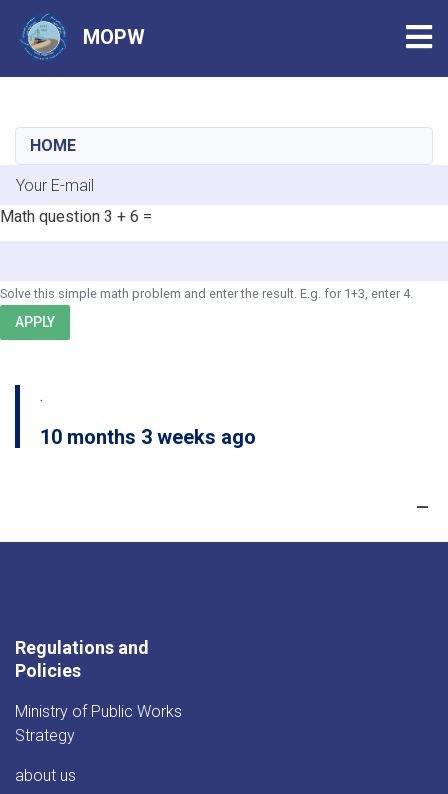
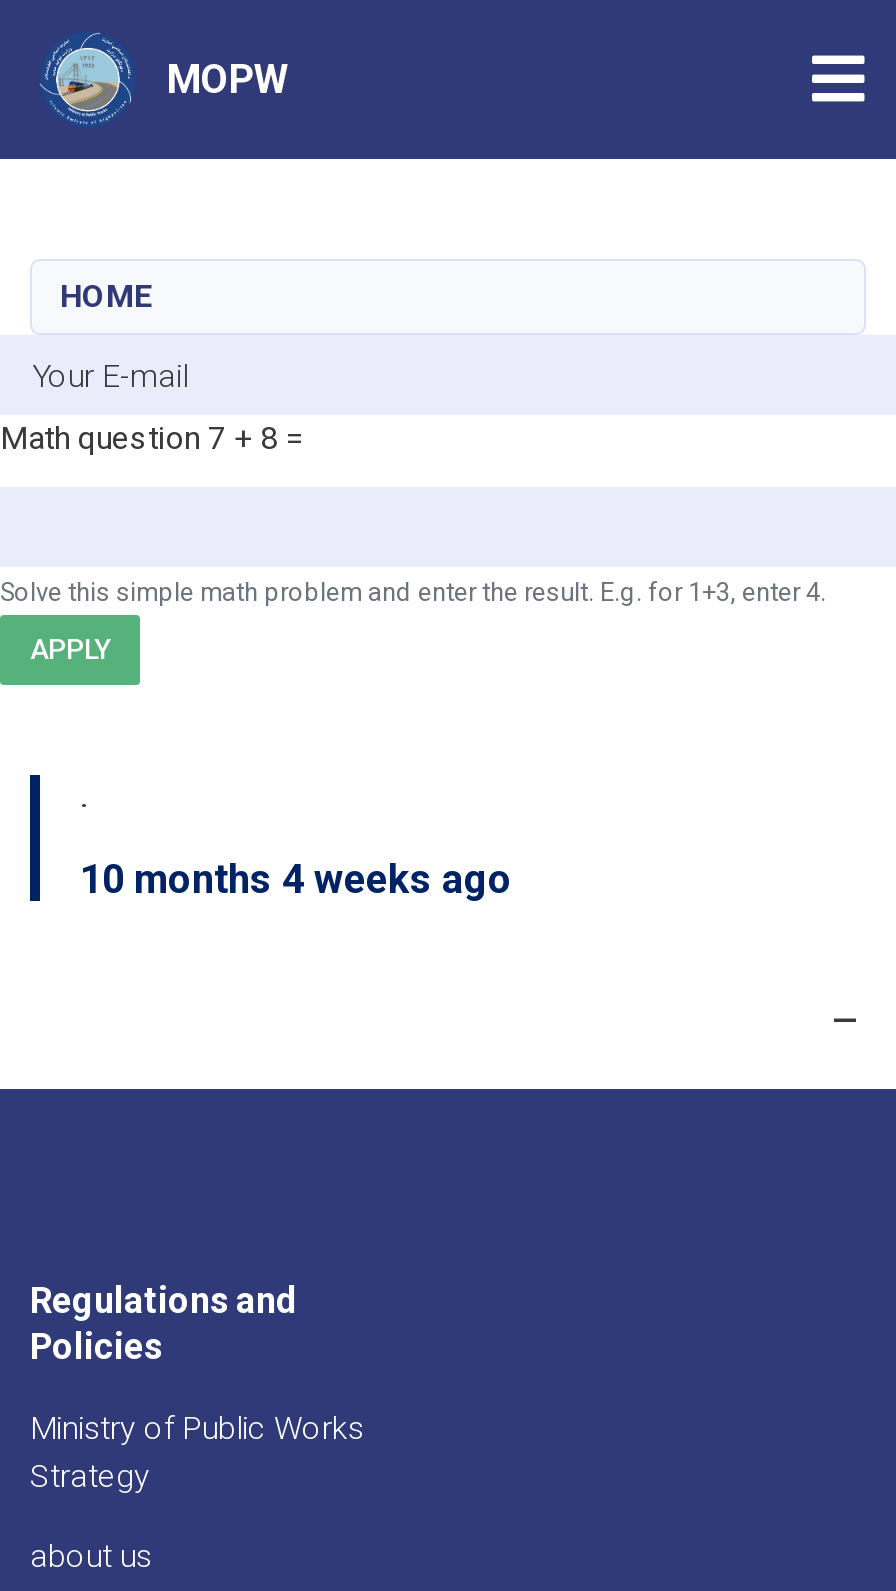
[0,207,152,226] Math question 3 + 6 = -> [0,419,304,457] Math question 7 + 8 =
[40,425,256,449] 10 months 3 weeks ago -> [80,855,512,903] 10 months 4 weeks ago

